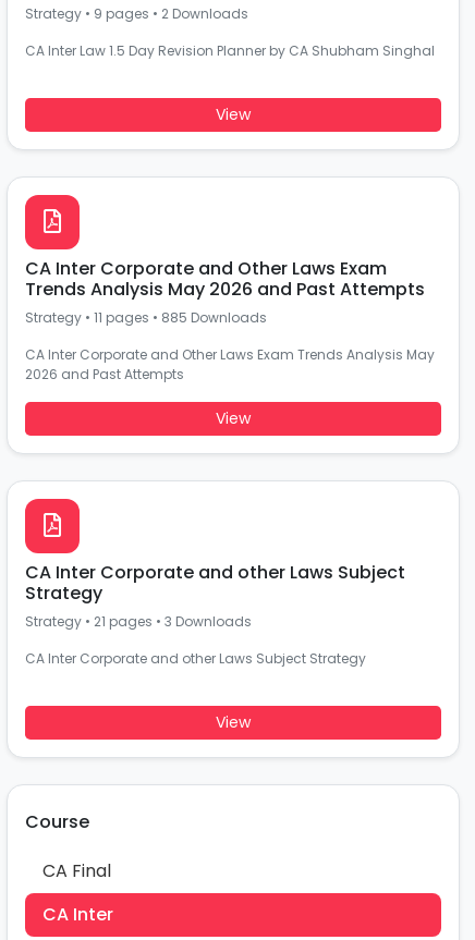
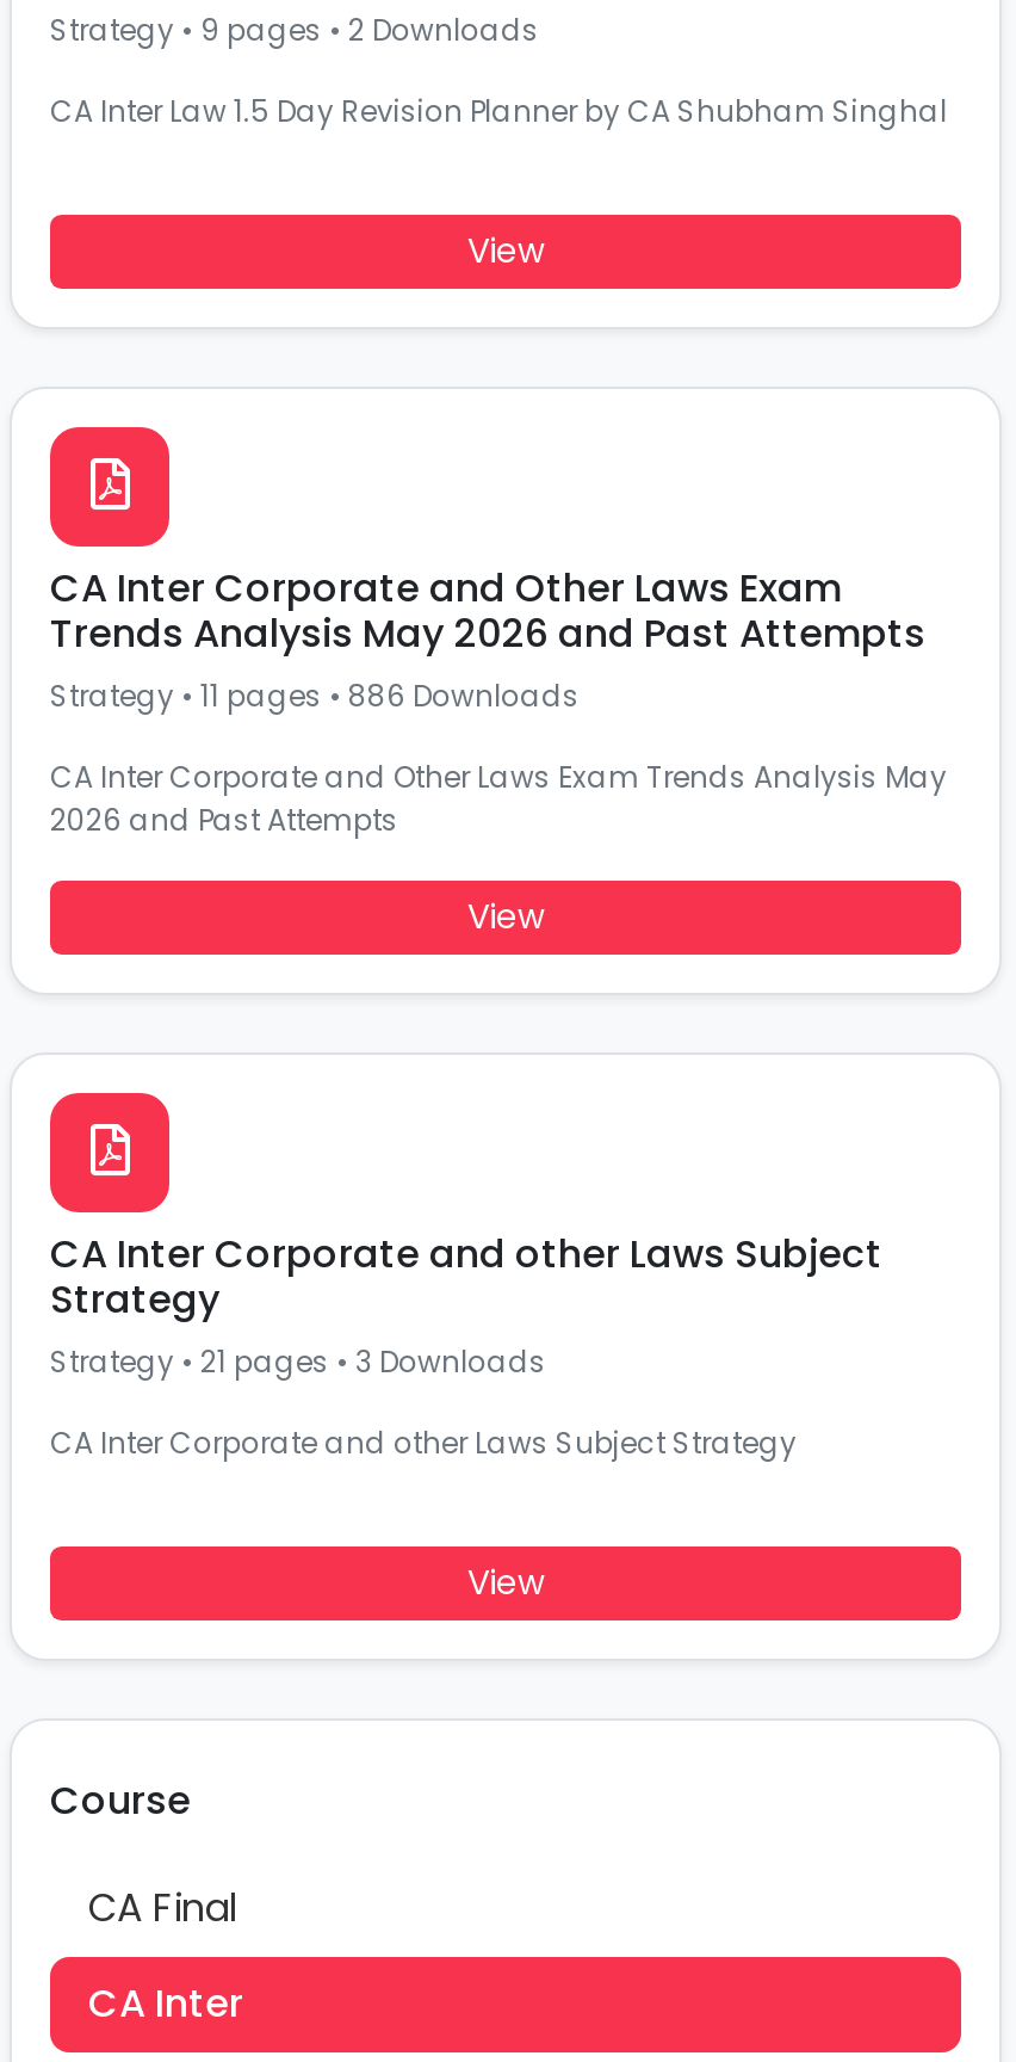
[25,308,267,327] Strategy • 11 pages • 885 Downloads -> [50,675,580,716] Strategy • 11 pages • 886 Downloads

